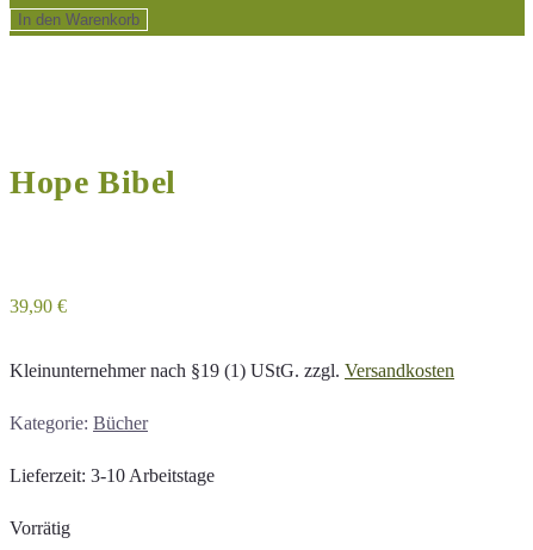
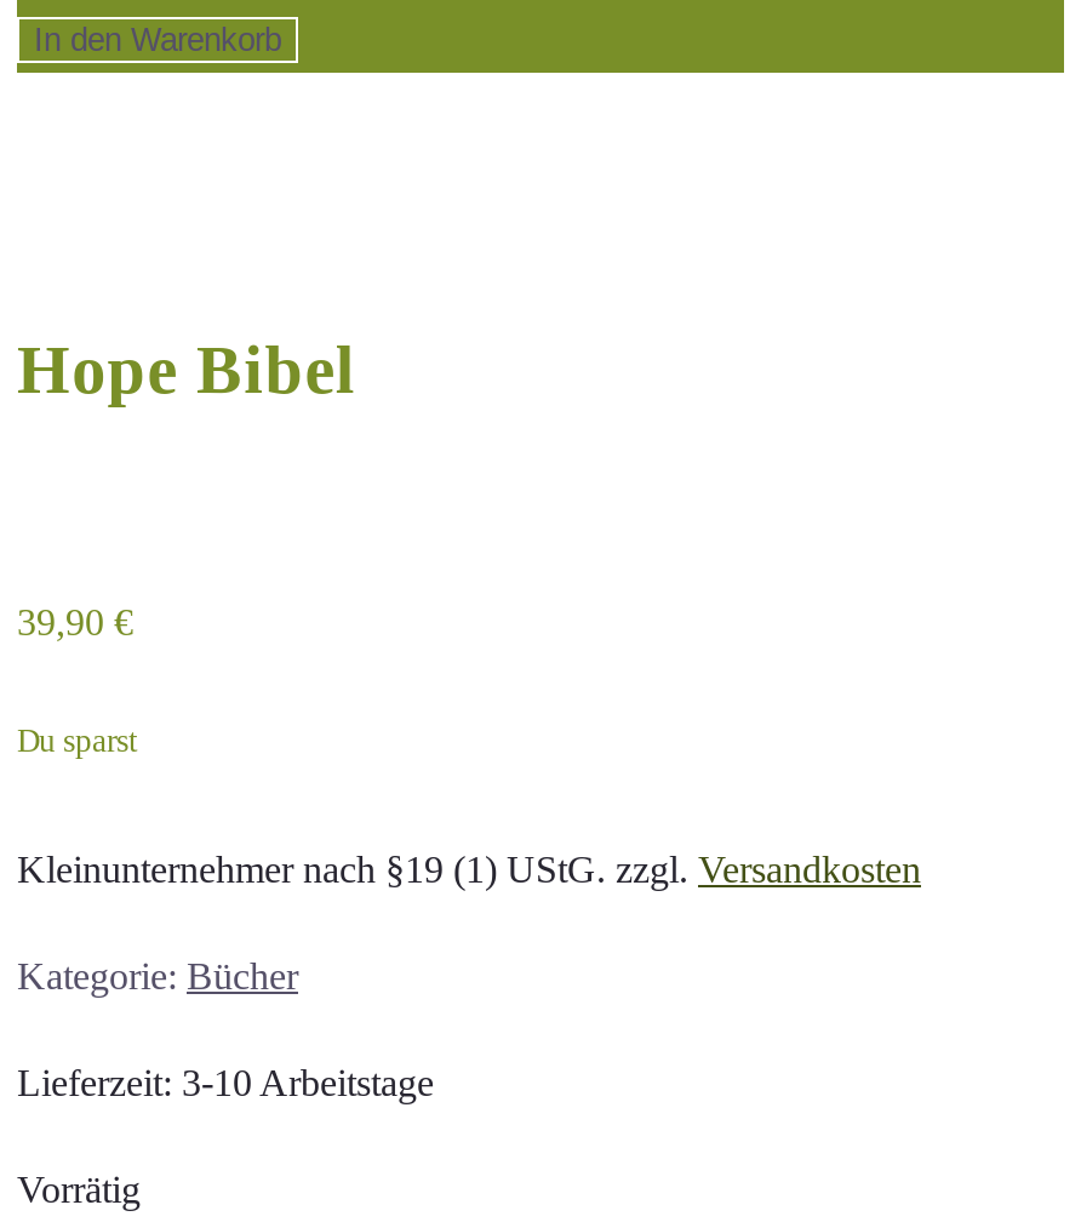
none -> [17,722,138,758] Du sparst

